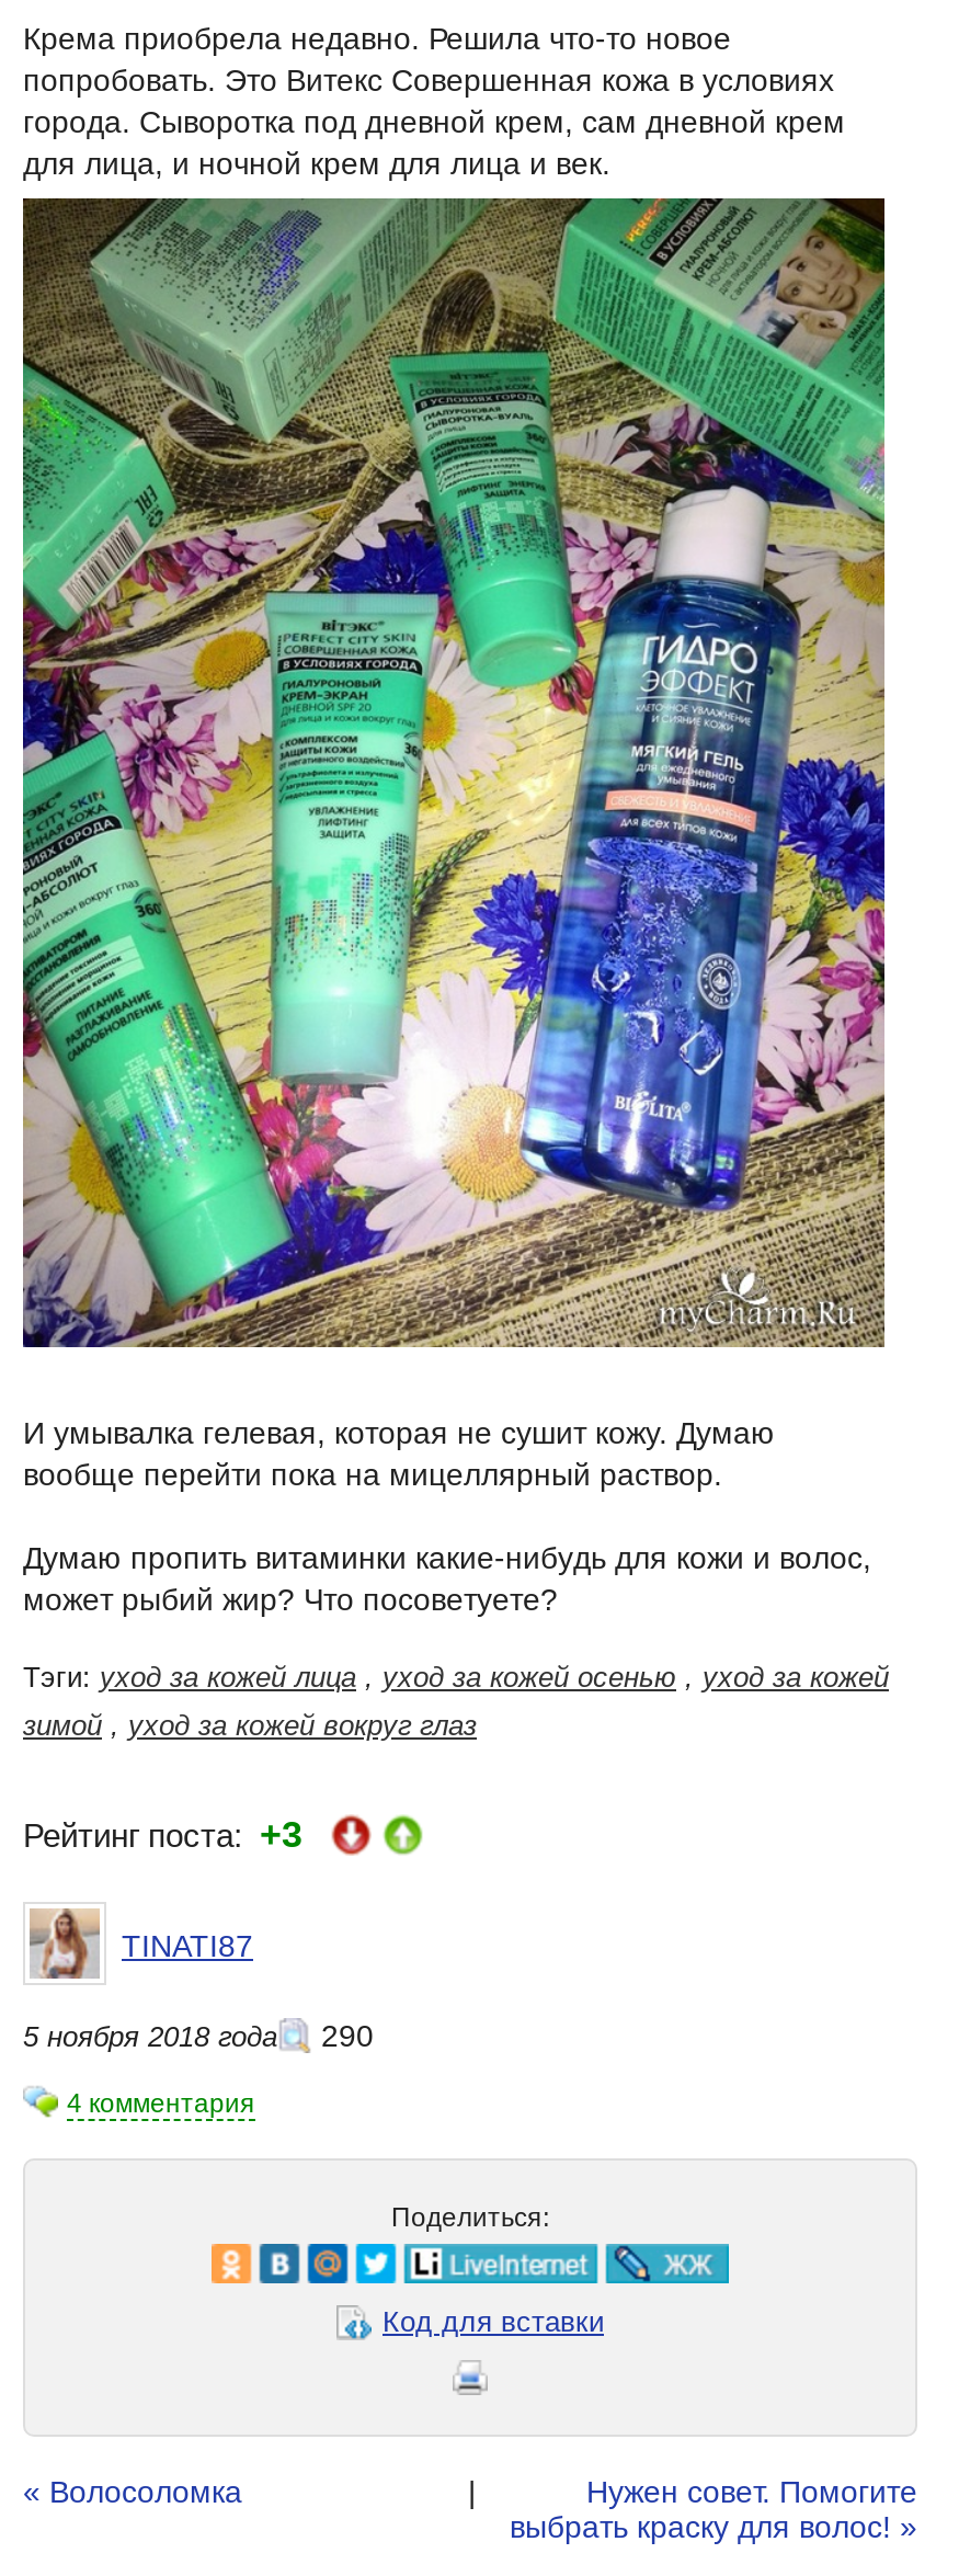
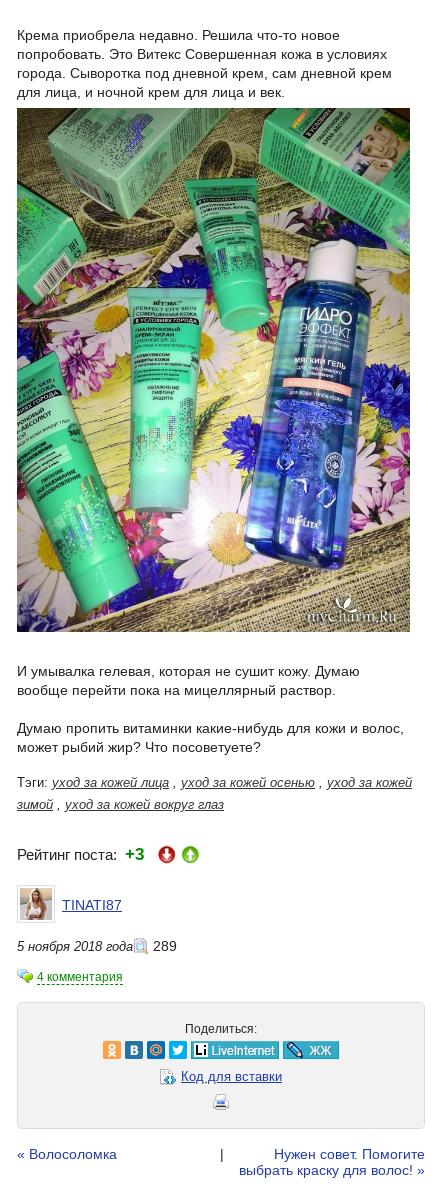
[23,2017,374,2052] 5 ноября 2018 года 290 -> [17,938,177,954] 5 ноября 2018 года 289

